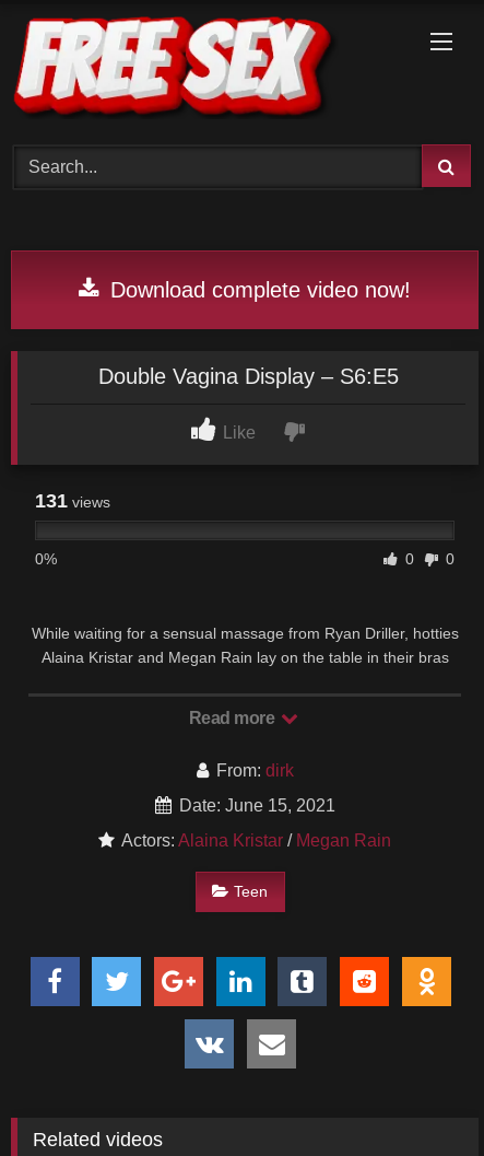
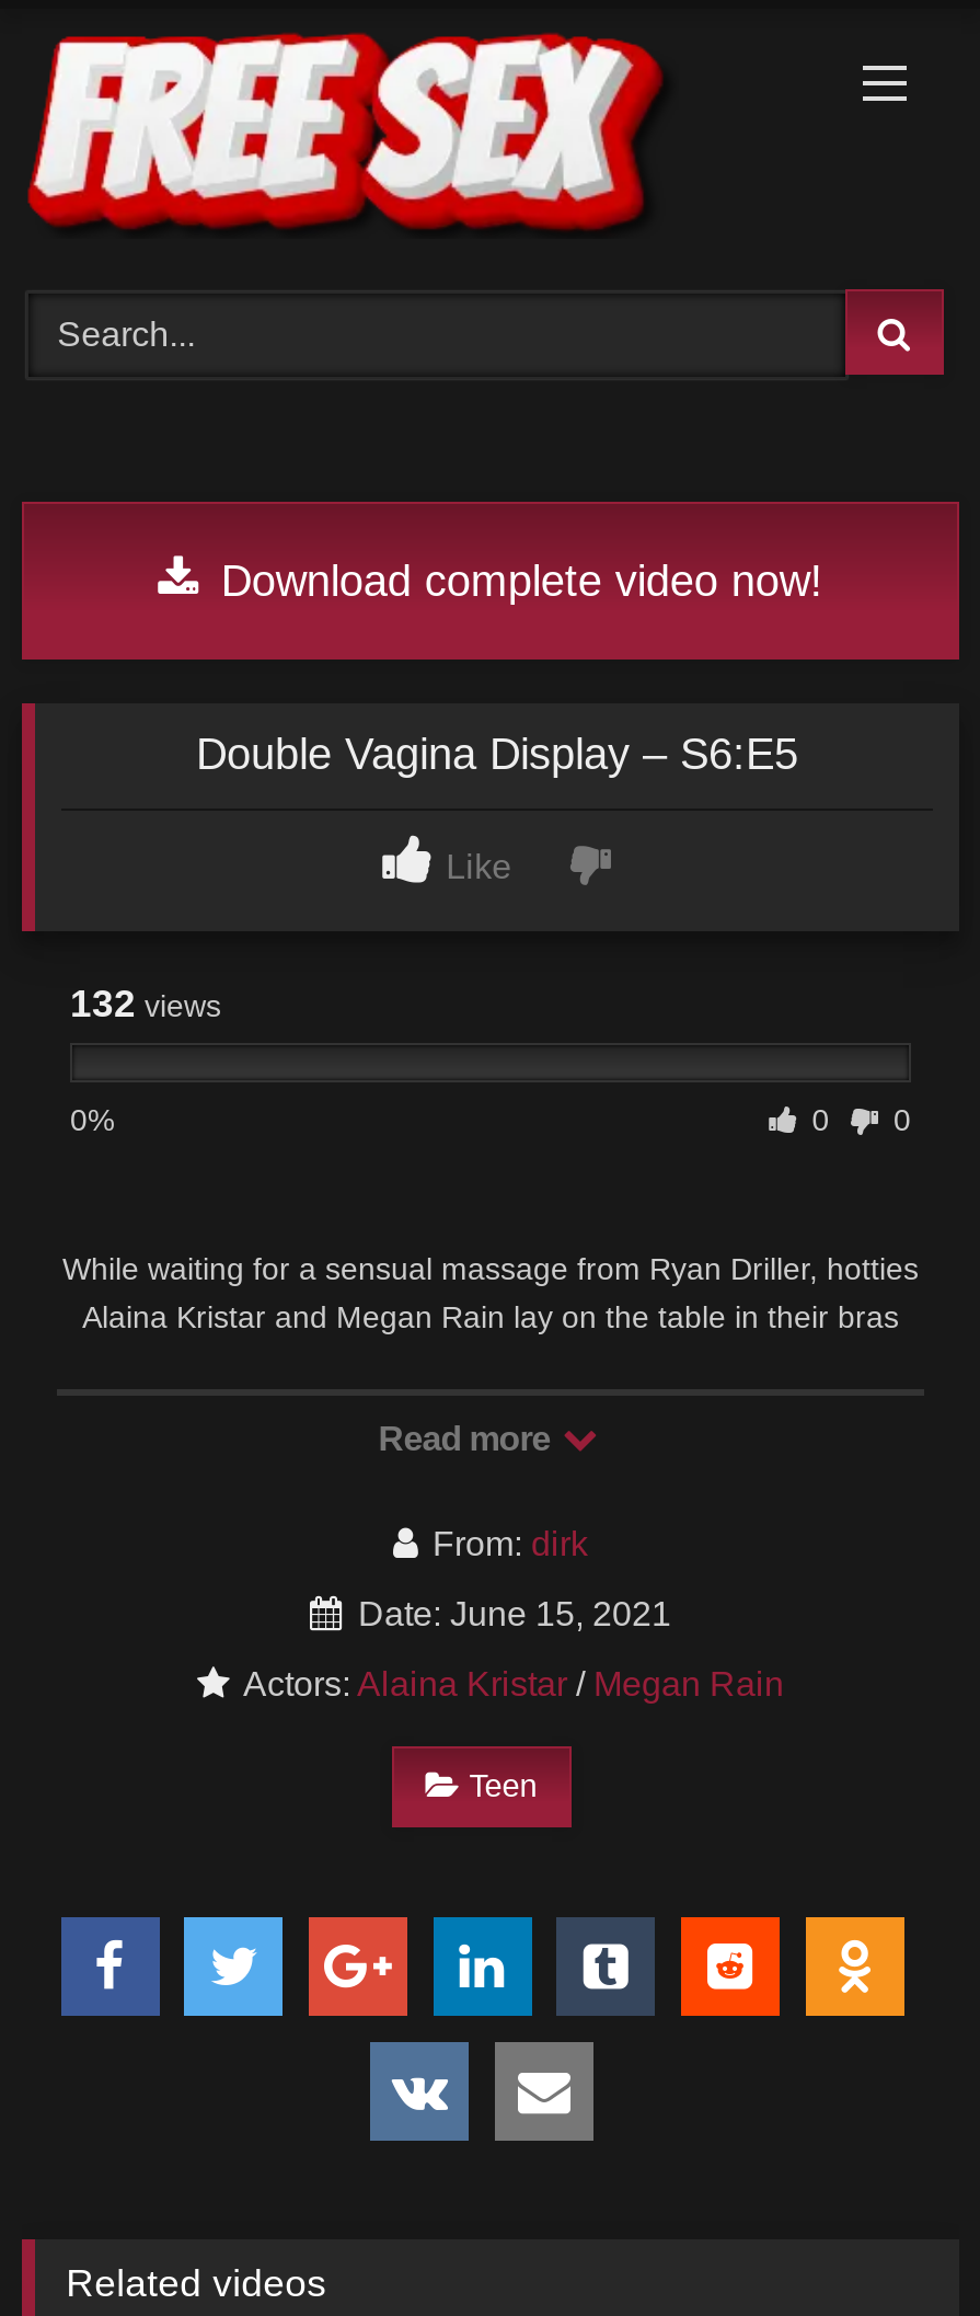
[35,490,110,512] 131 views -> [70,981,221,1025] 132 views

